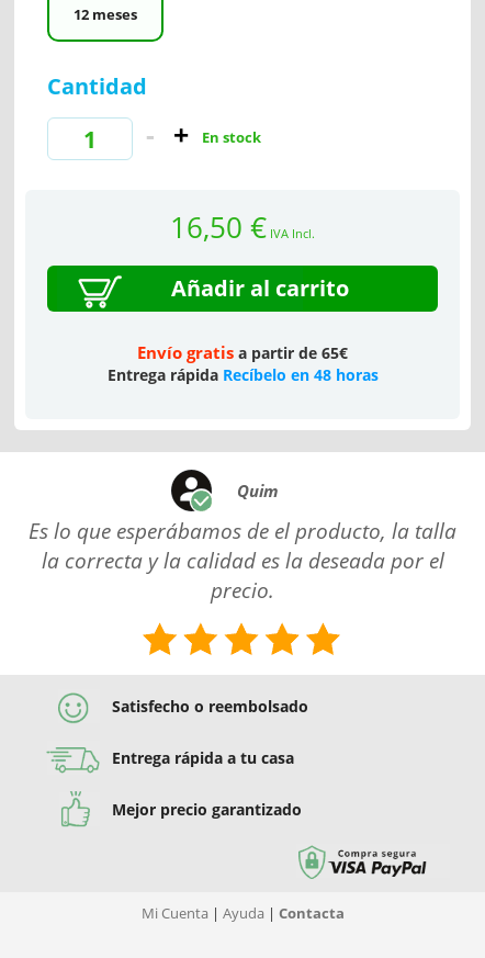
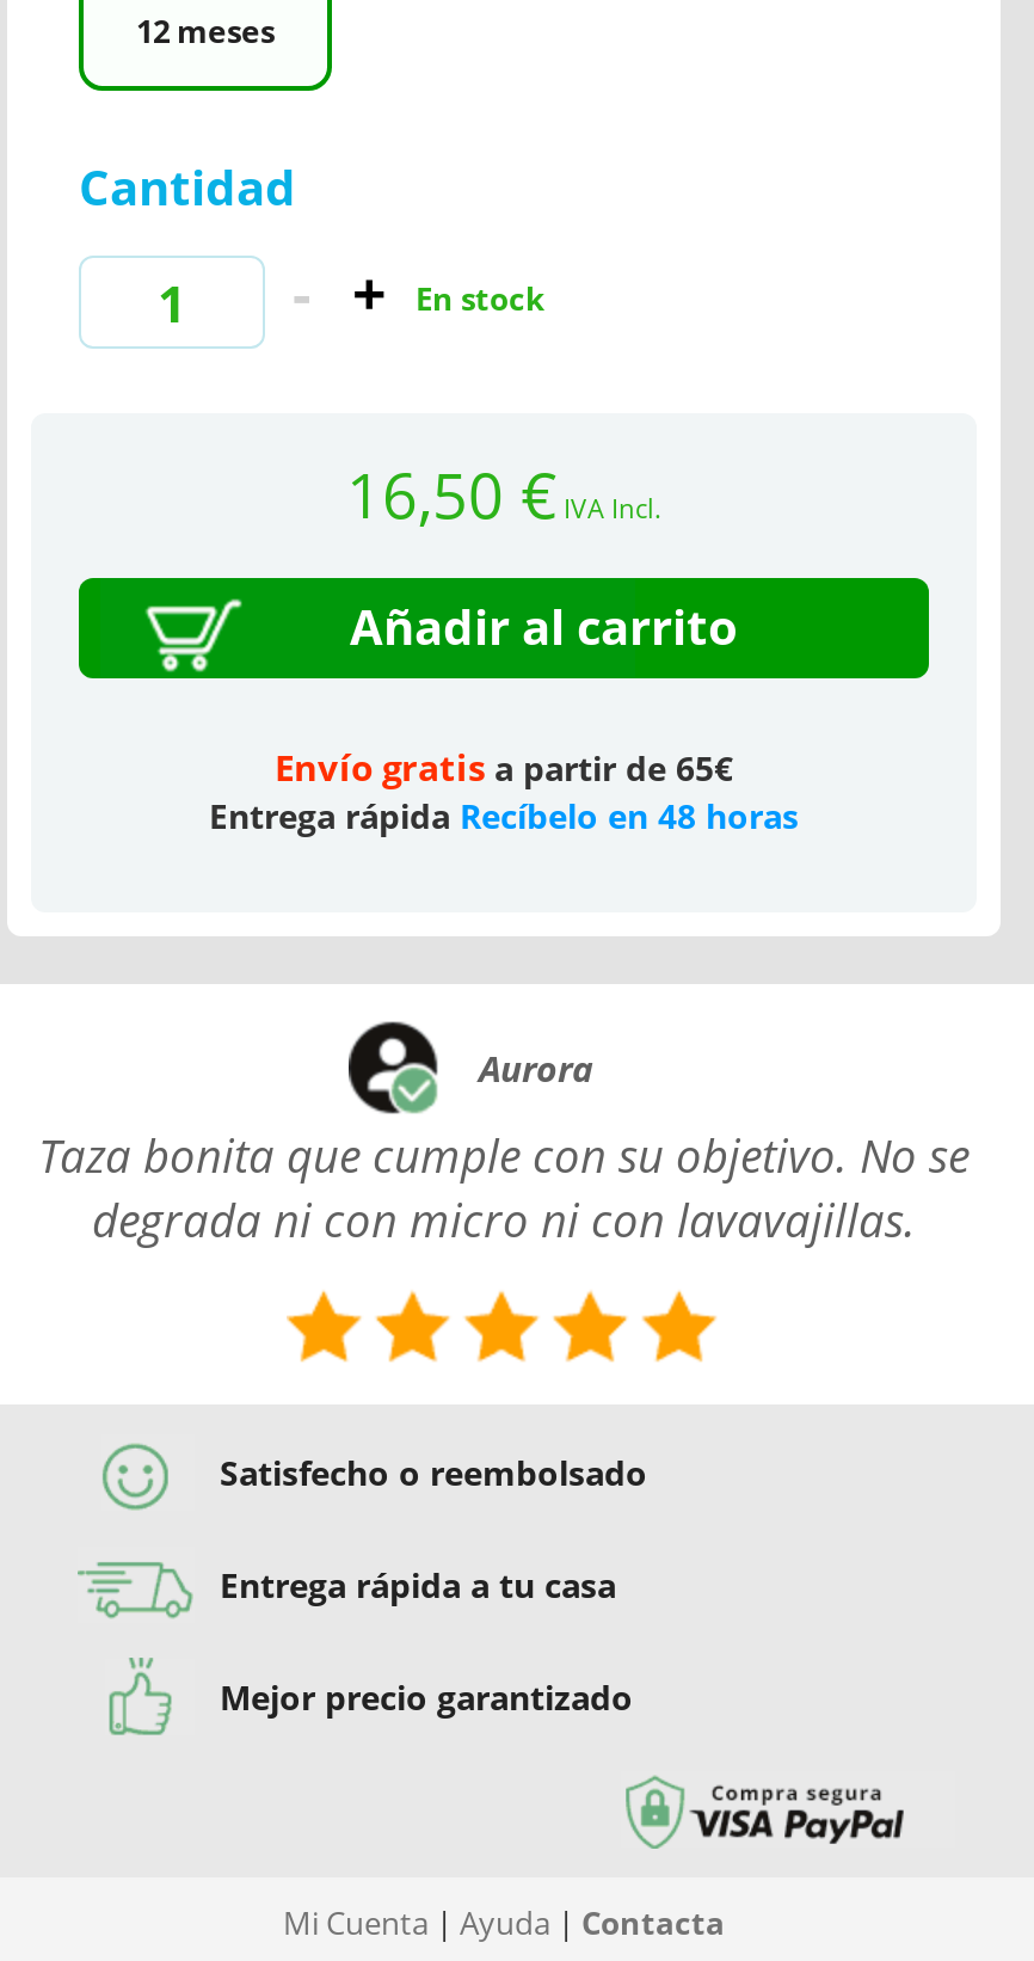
[236,480,278,501] Quim -> [479,1044,593,1092] Aurora
[29,517,456,605] Es lo que esperábamos de el producto, la talla | la correcta y la calidad es la deseada por el | precio. -> [38,1125,970,1252] Taza bonita que cumple con su objetivo. No se | degrada ni con micro ni con lavavajillas.

